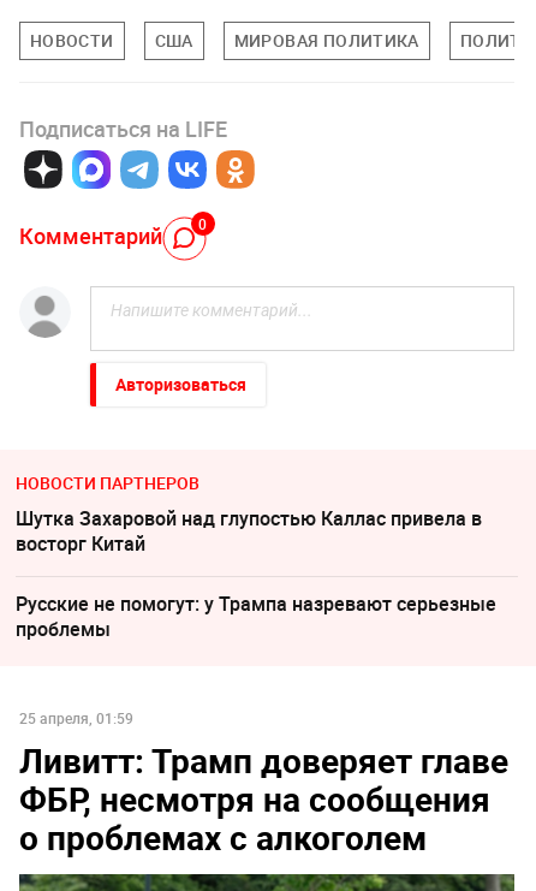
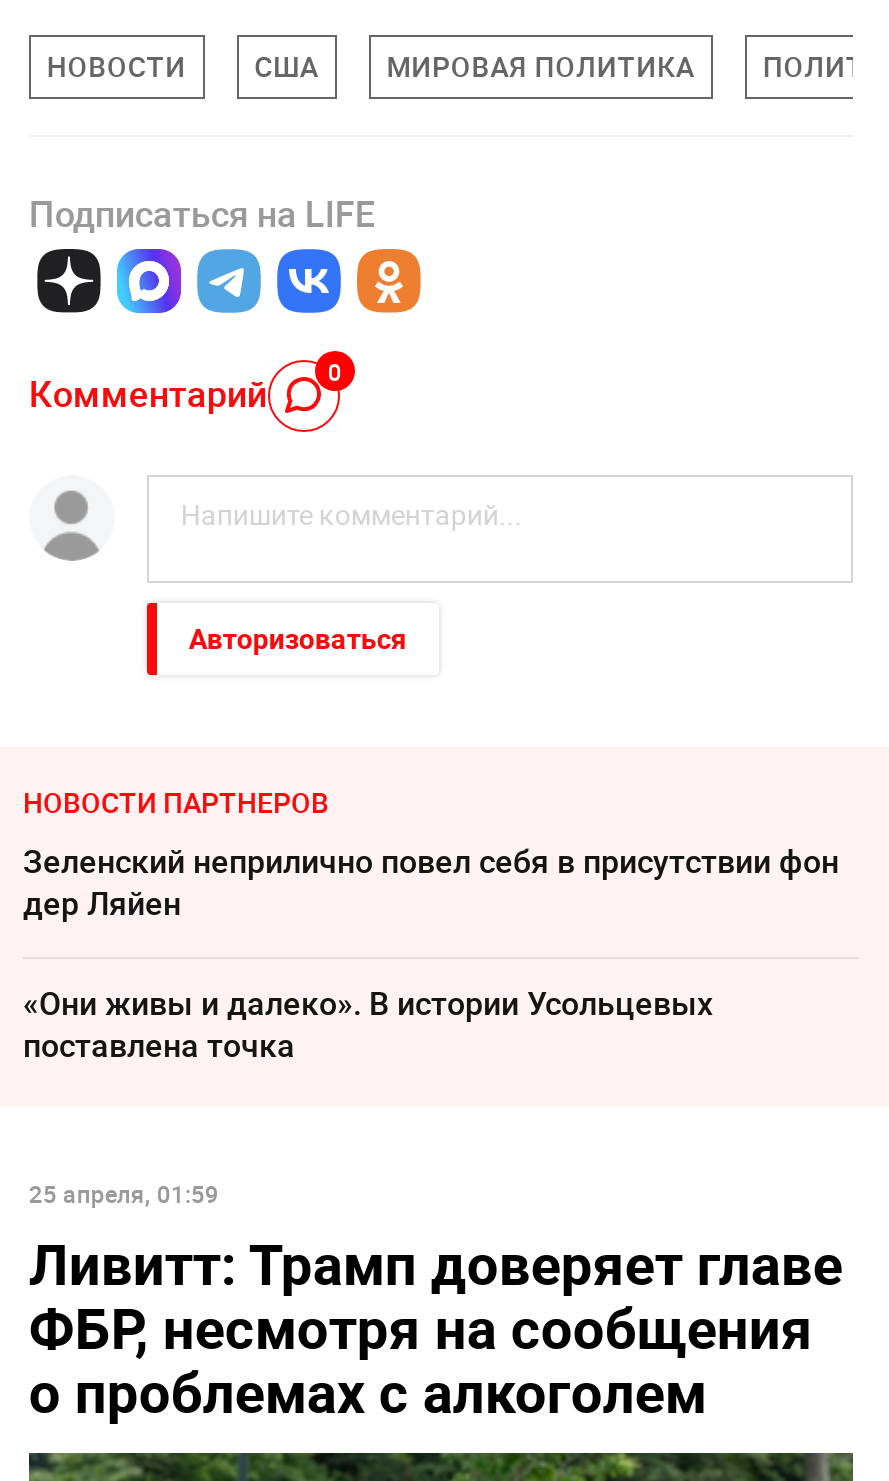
[16,505,482,557] Шутка Захаровой над глупостью Каллас привела в | восторг Китай -> [23,839,839,925] Зеленский неприлично повел cебя в присутствии фон | дер Ляйен
[16,590,496,642] Русские не помогут: у Трампа назревают серьезные | проблемы -> [23,981,713,1067] «Они живы и далеко». В истории Усольцевых | поставлена точка

